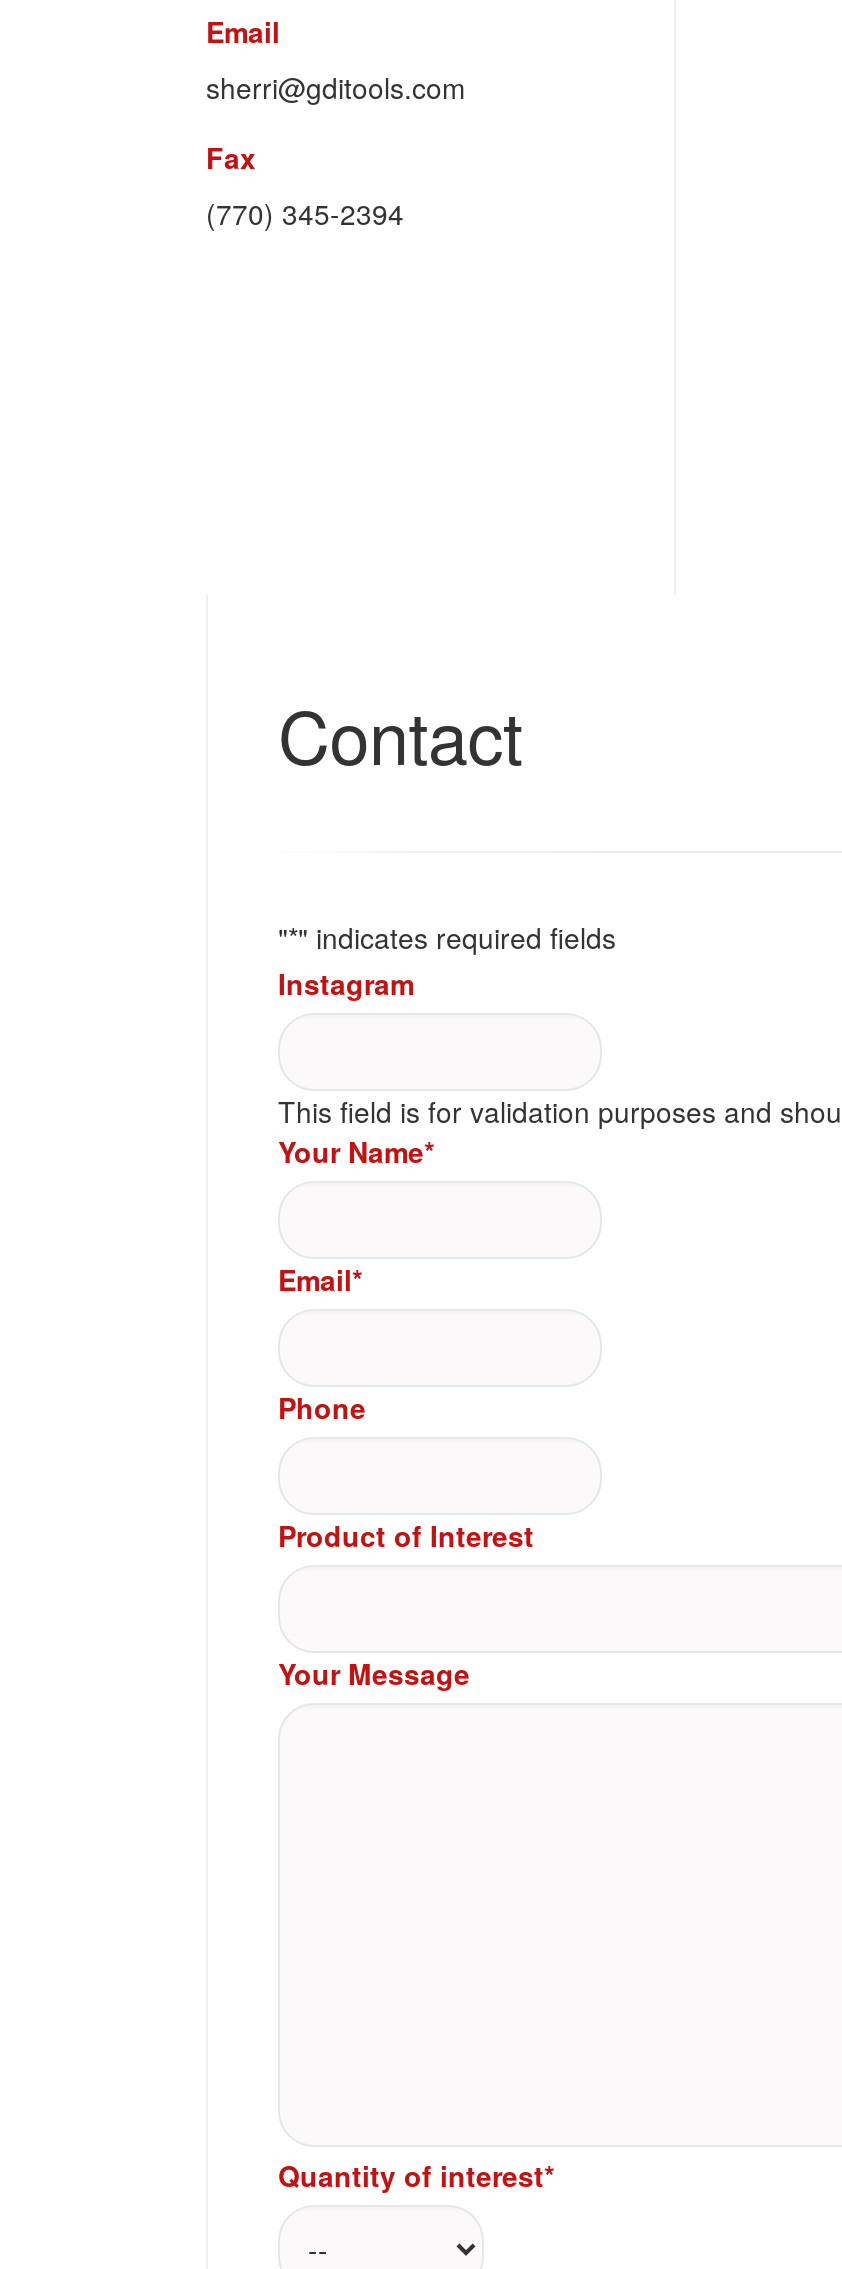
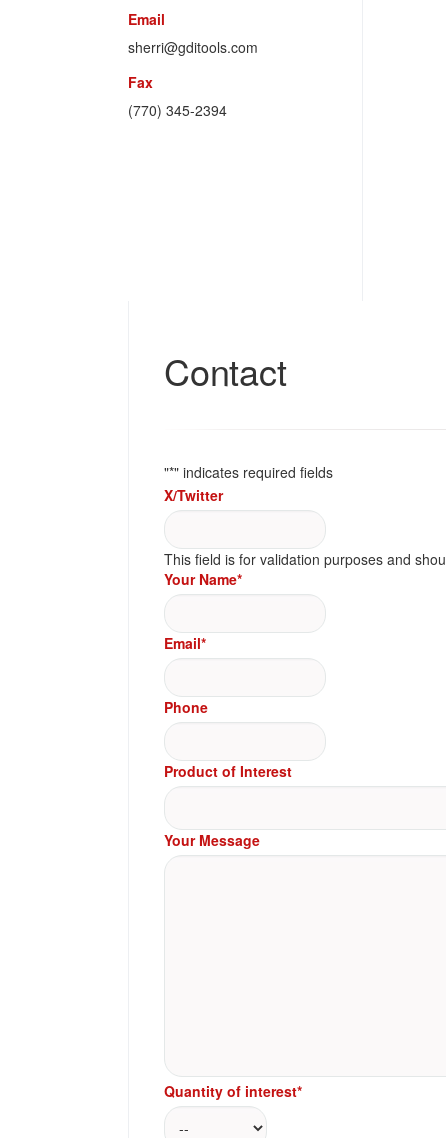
[278,963,414,1003] Instagram -> [164,485,223,505] X/Twitter

